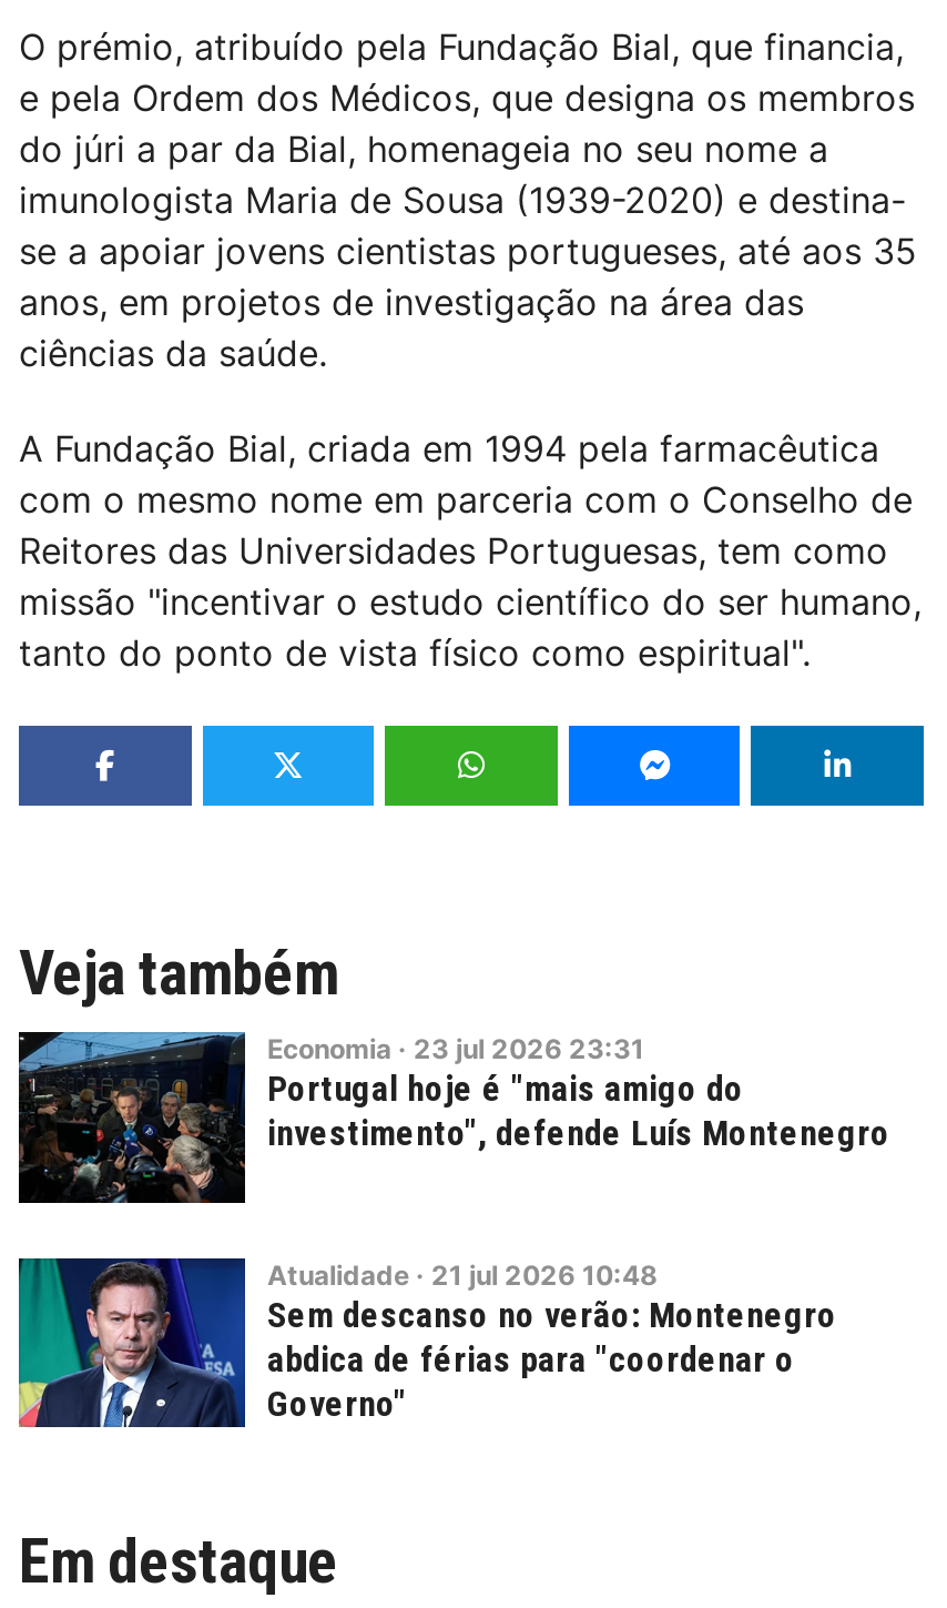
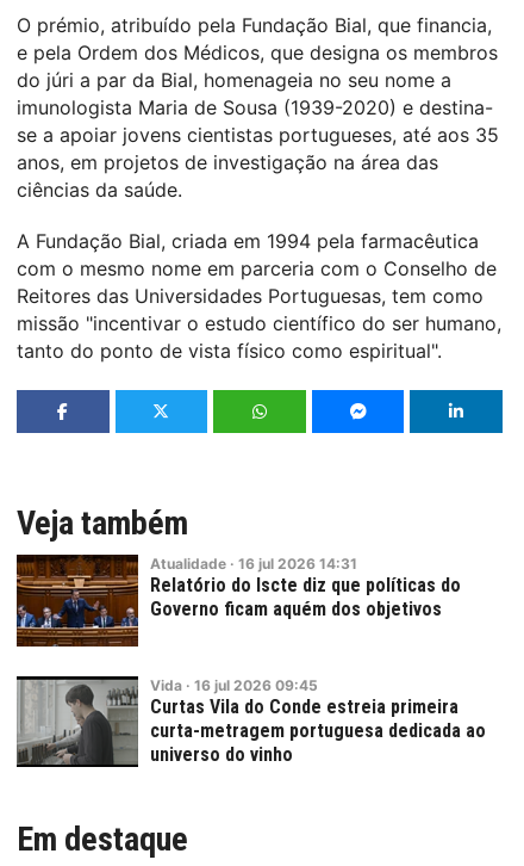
[17,1030,890,1205] [image] | Economia · 23 jul 2026 23:31 | Portugal hoje é "mais amigo do | investimento", defende Luís Montenegro -> [15,553,461,647] [image] | Atualidade · 16 jul 2026 14:31 | Relatório do Iscte diz que políticas do | Governo ficam aquém dos objetivos
[17,1256,837,1429] [image] | Atualidade · 21 jul 2026 10:48 | Sem descanso no verão: Montenegro | abdica de férias para "coordenar o | Governo" -> [15,675,486,768] [image] | Vida · 16 jul 2026 09:45 | Curtas Vila do Conde estreia primeira | curta-metragem portuguesa dedicada ao | universo do vinho

